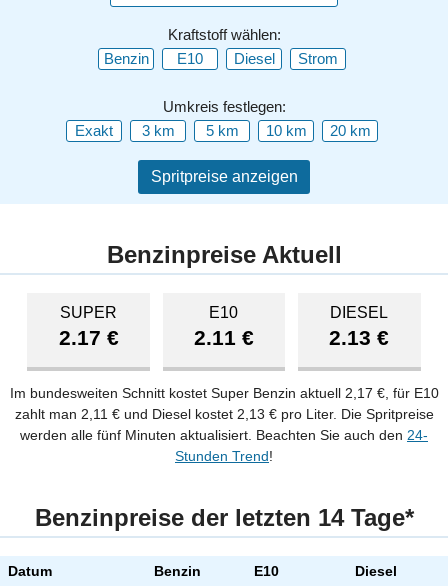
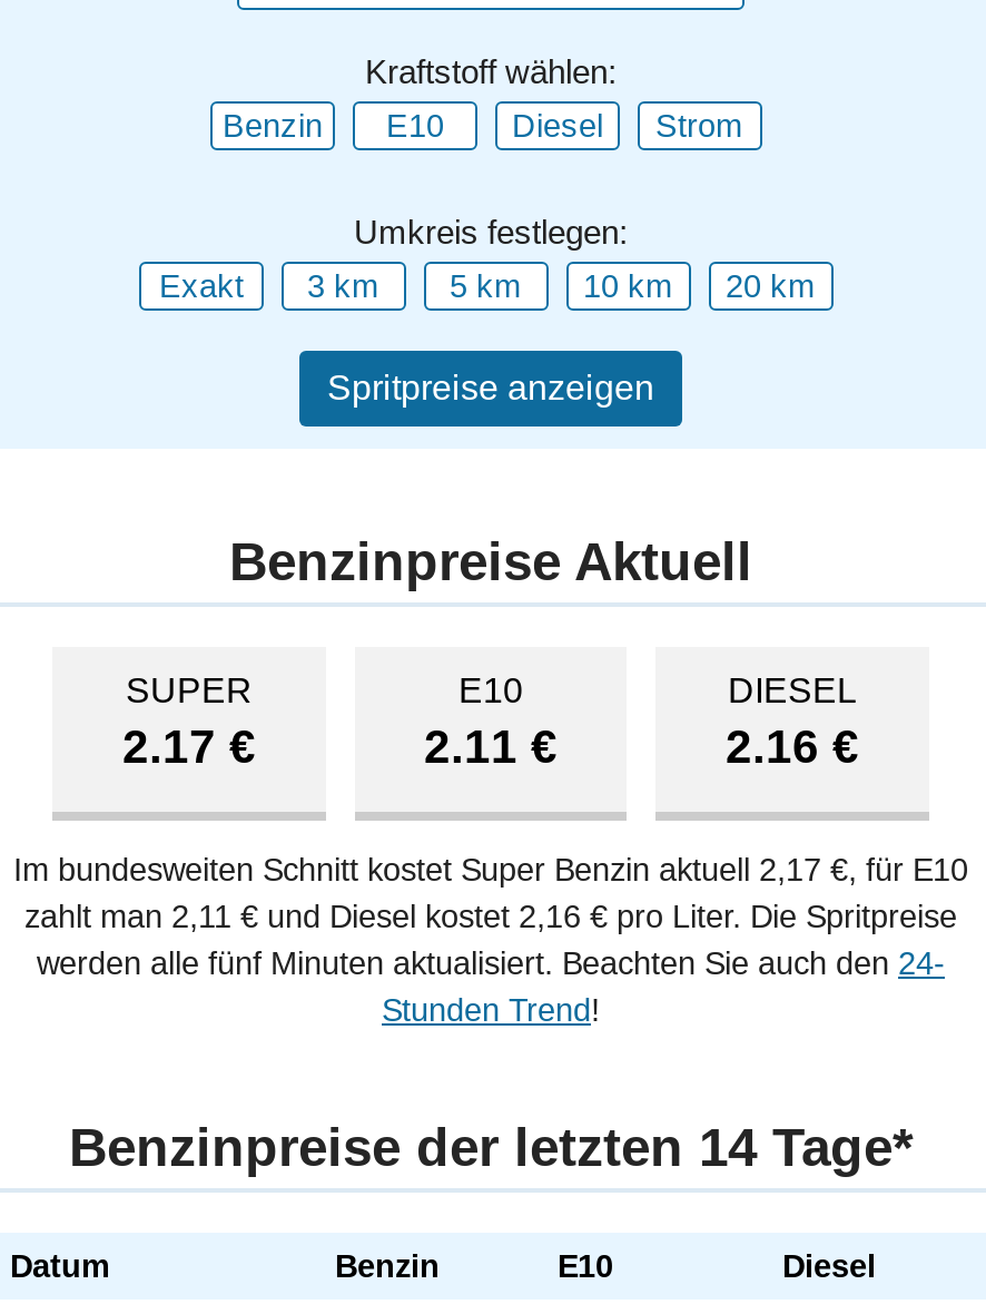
[329,326,389,349] 2.13 € -> [726,720,859,772] 2.16 €
[14,406,433,422] zahlt man 2,11 € und Diesel kostet 2,13 € pro Liter. Die Spritpreise -> [24,899,957,934] zahlt man 2,11 € und Diesel kostet 2,16 € pro Liter. Die Spritpreise

